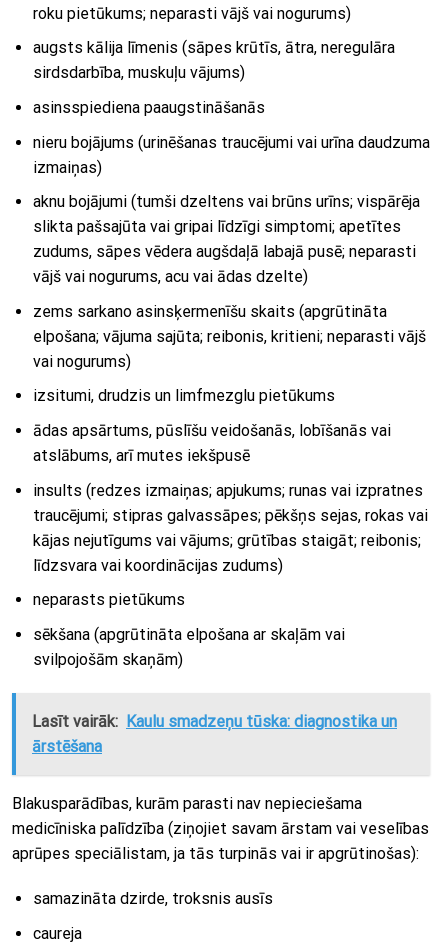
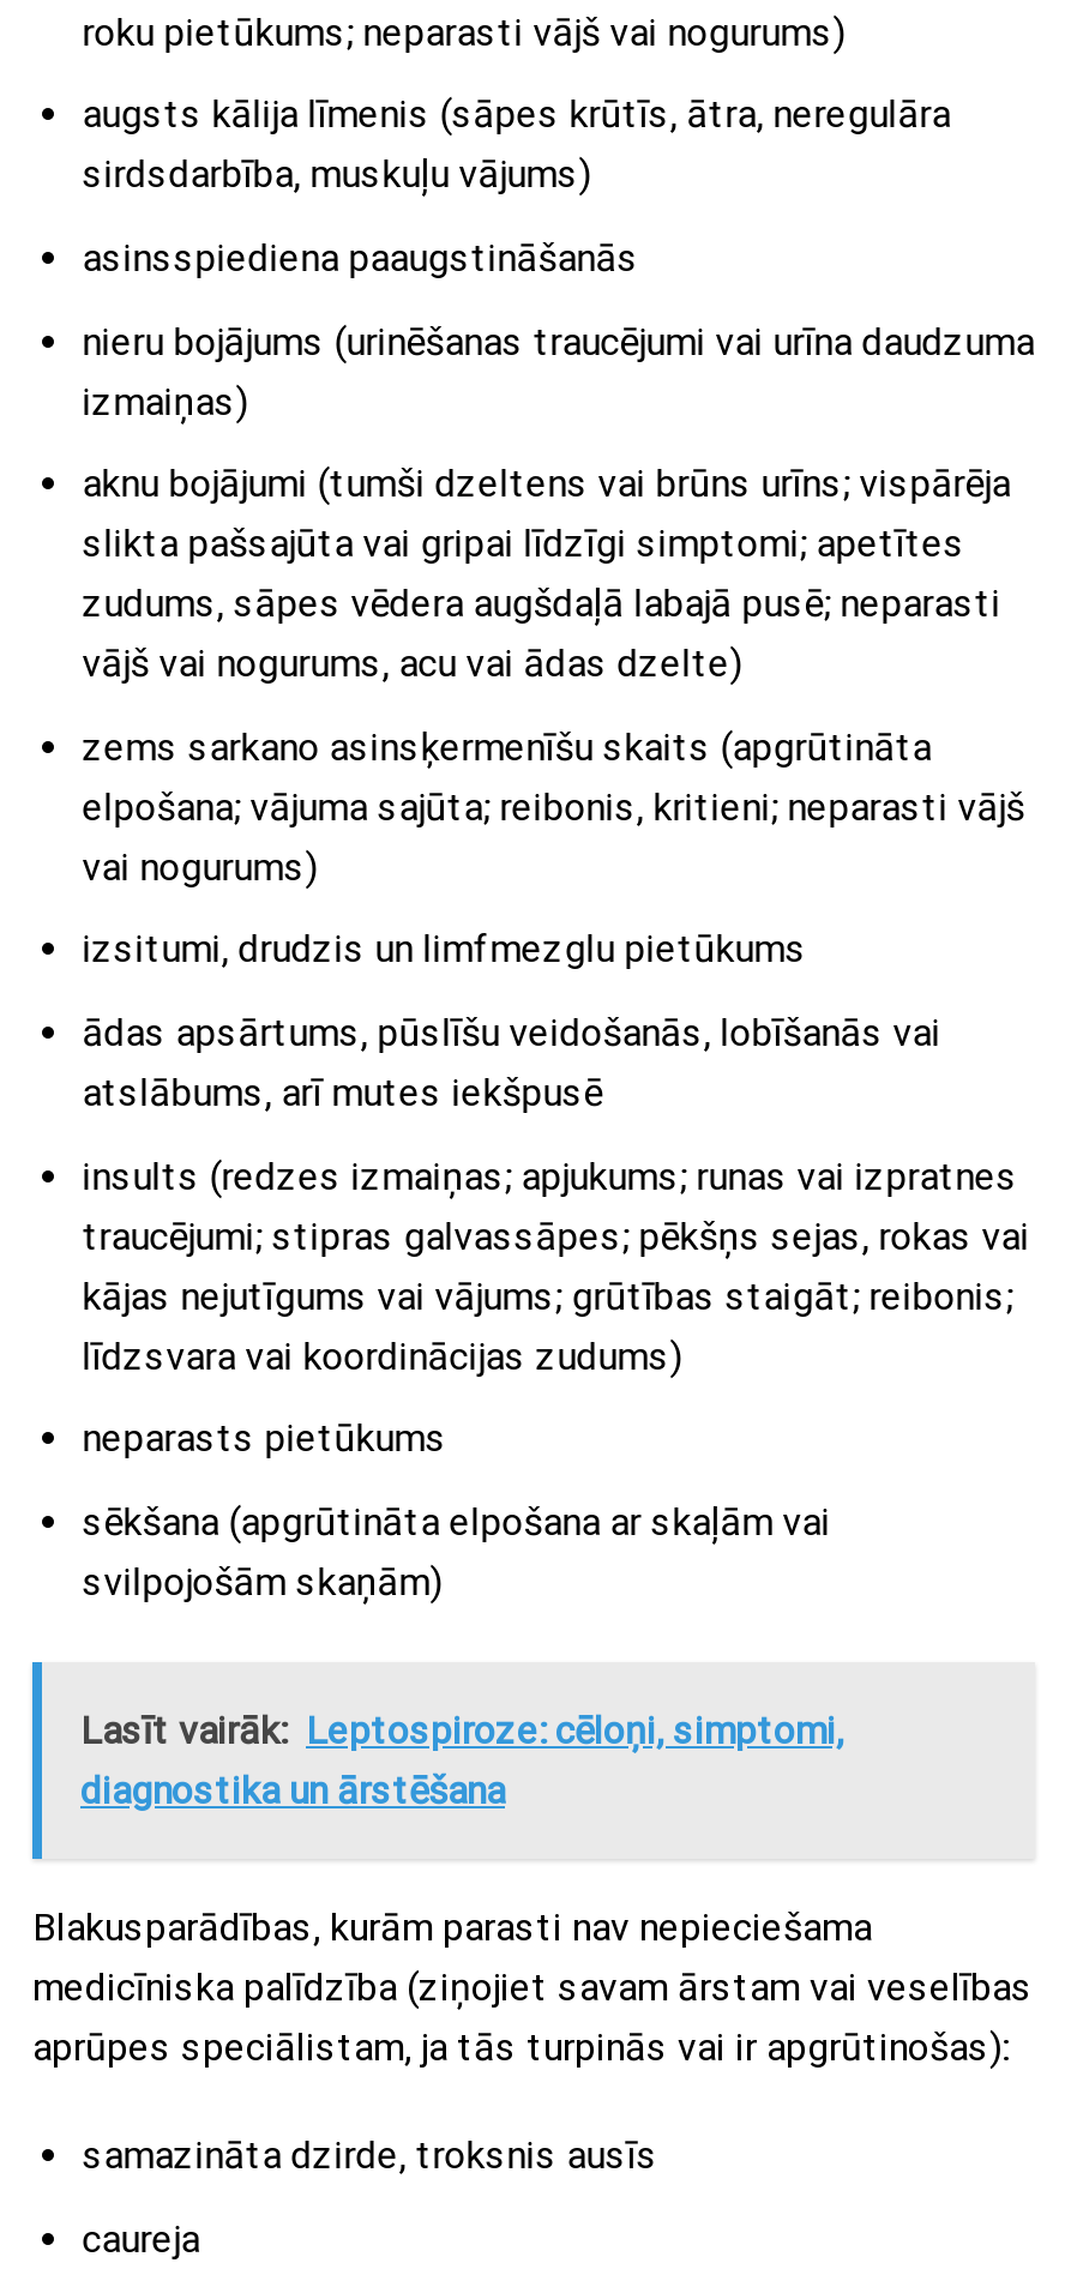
[32,712,397,756] Lasīt vairāk: Kaulu smadzeņu tūska: diagnostika un | ārstēšana -> [80,1707,843,1812] Lasīt vairāk: Leptospiroze: cēloņi, simptomi, | diagnostika un ārstēšana

